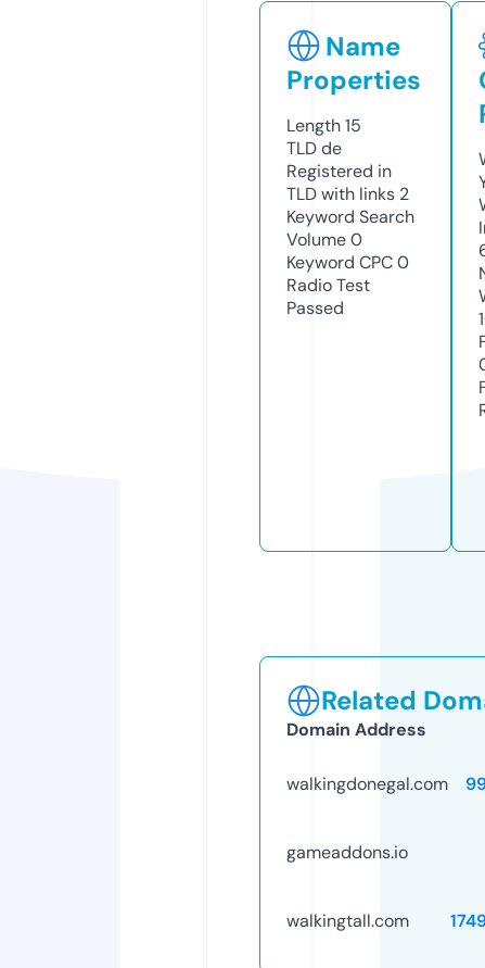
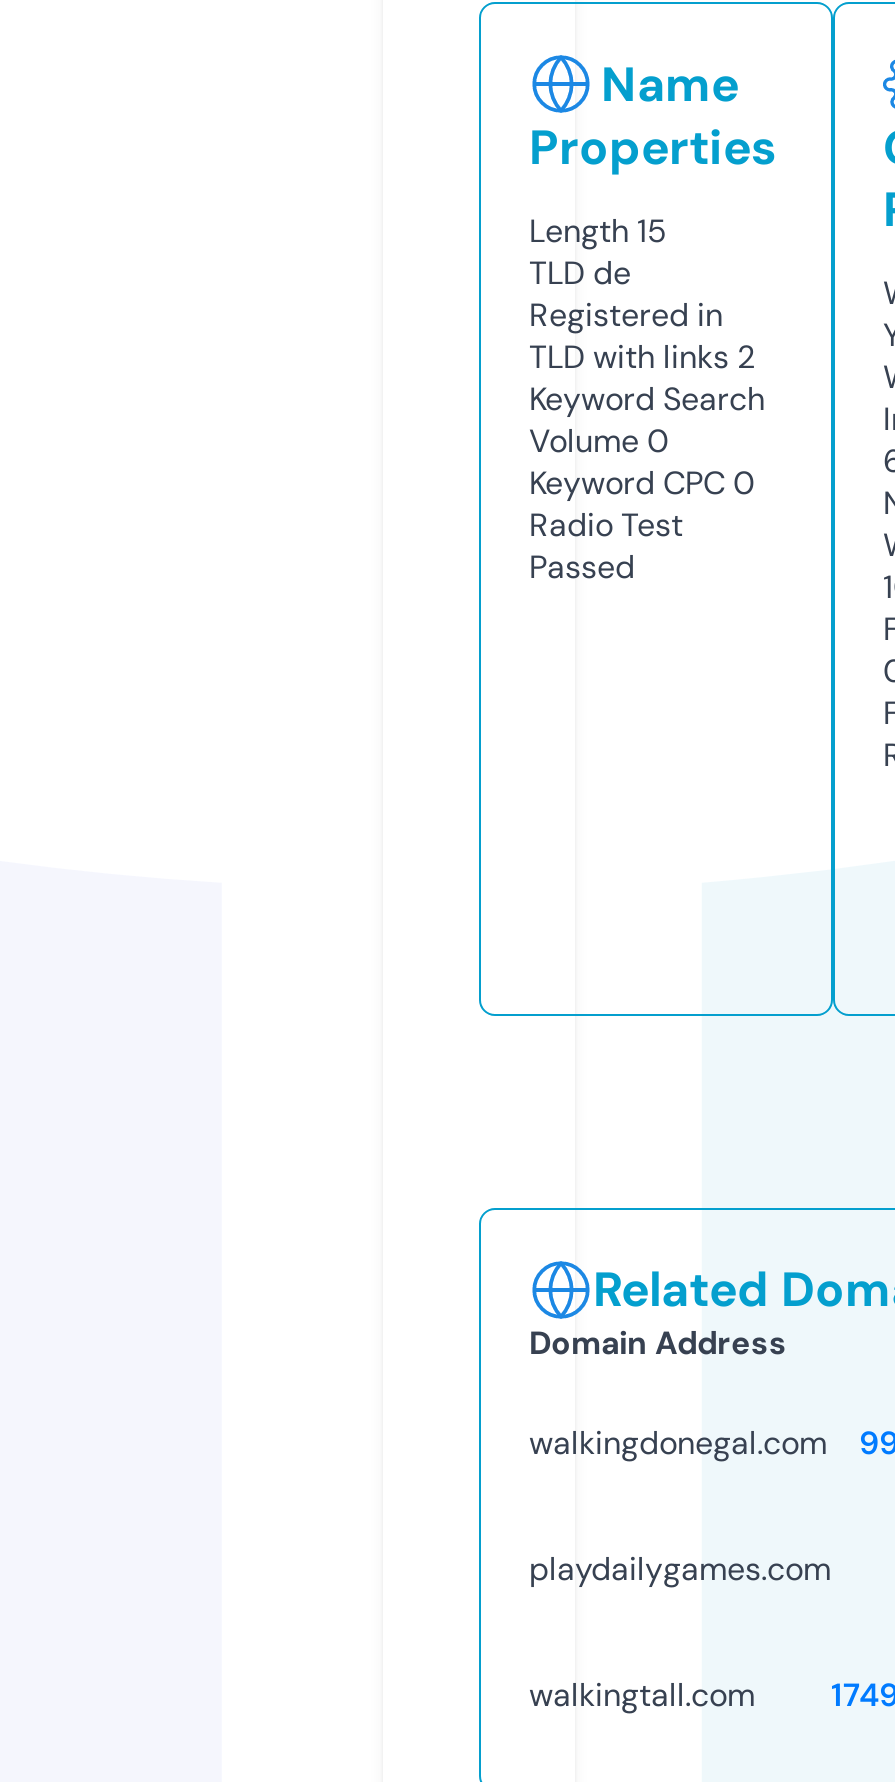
[286,841,408,863] gameaddons.io -> [529,1548,831,1590] playdailygames.com

